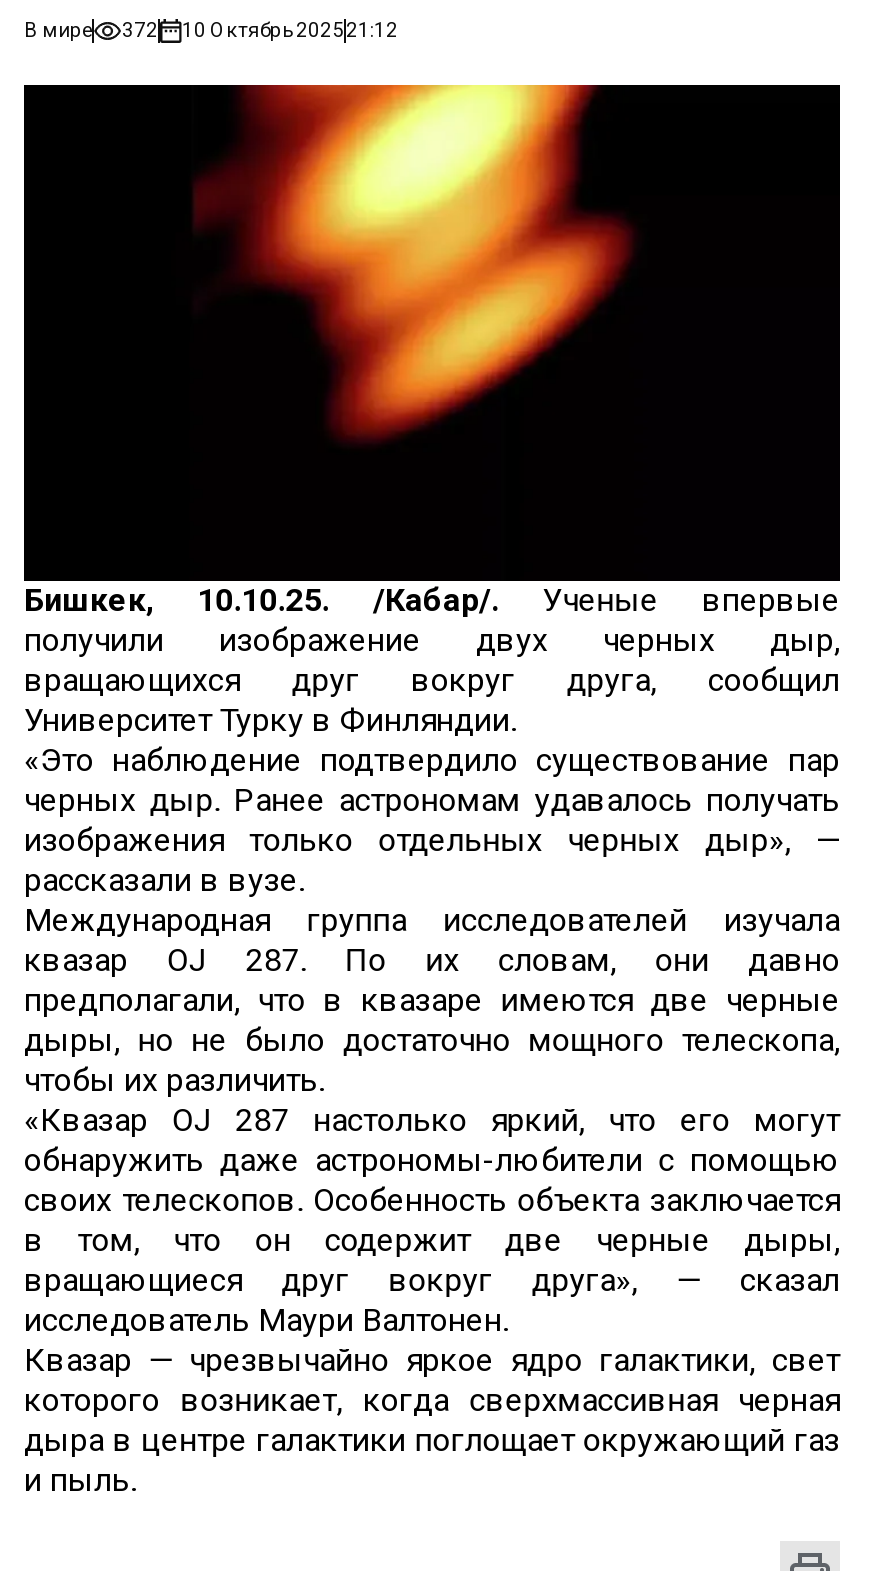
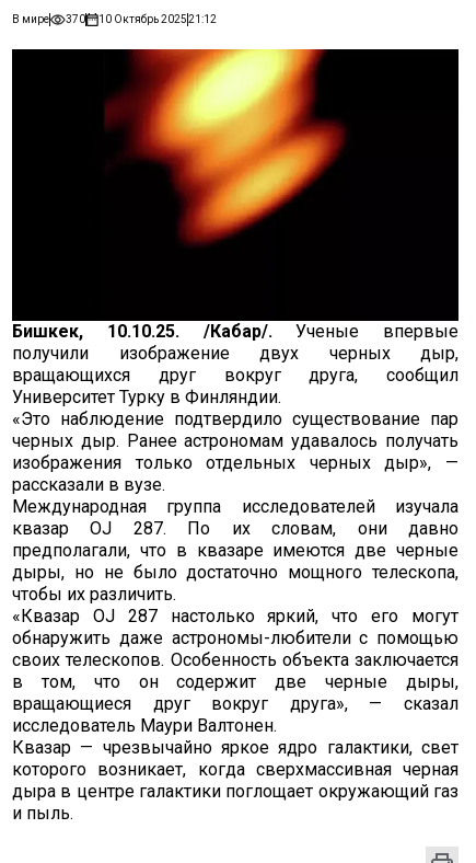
[122,19,158,41] 372 -> [66,13,85,25] 370

